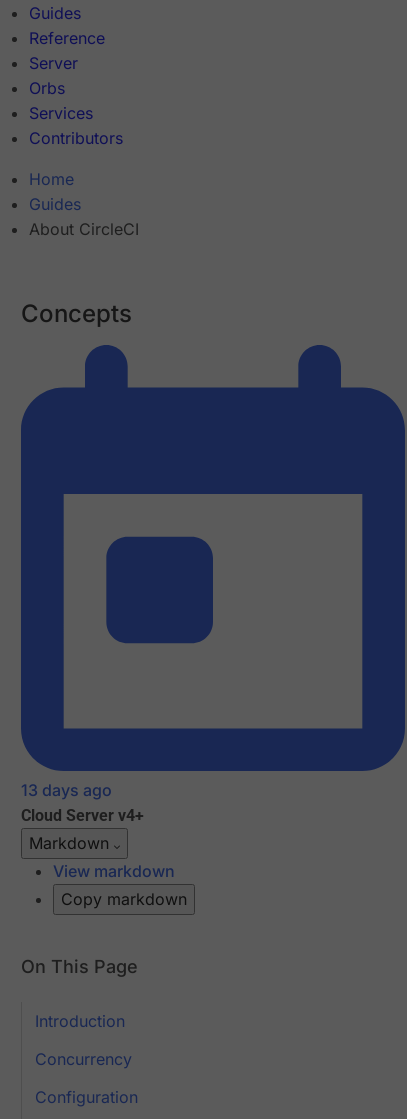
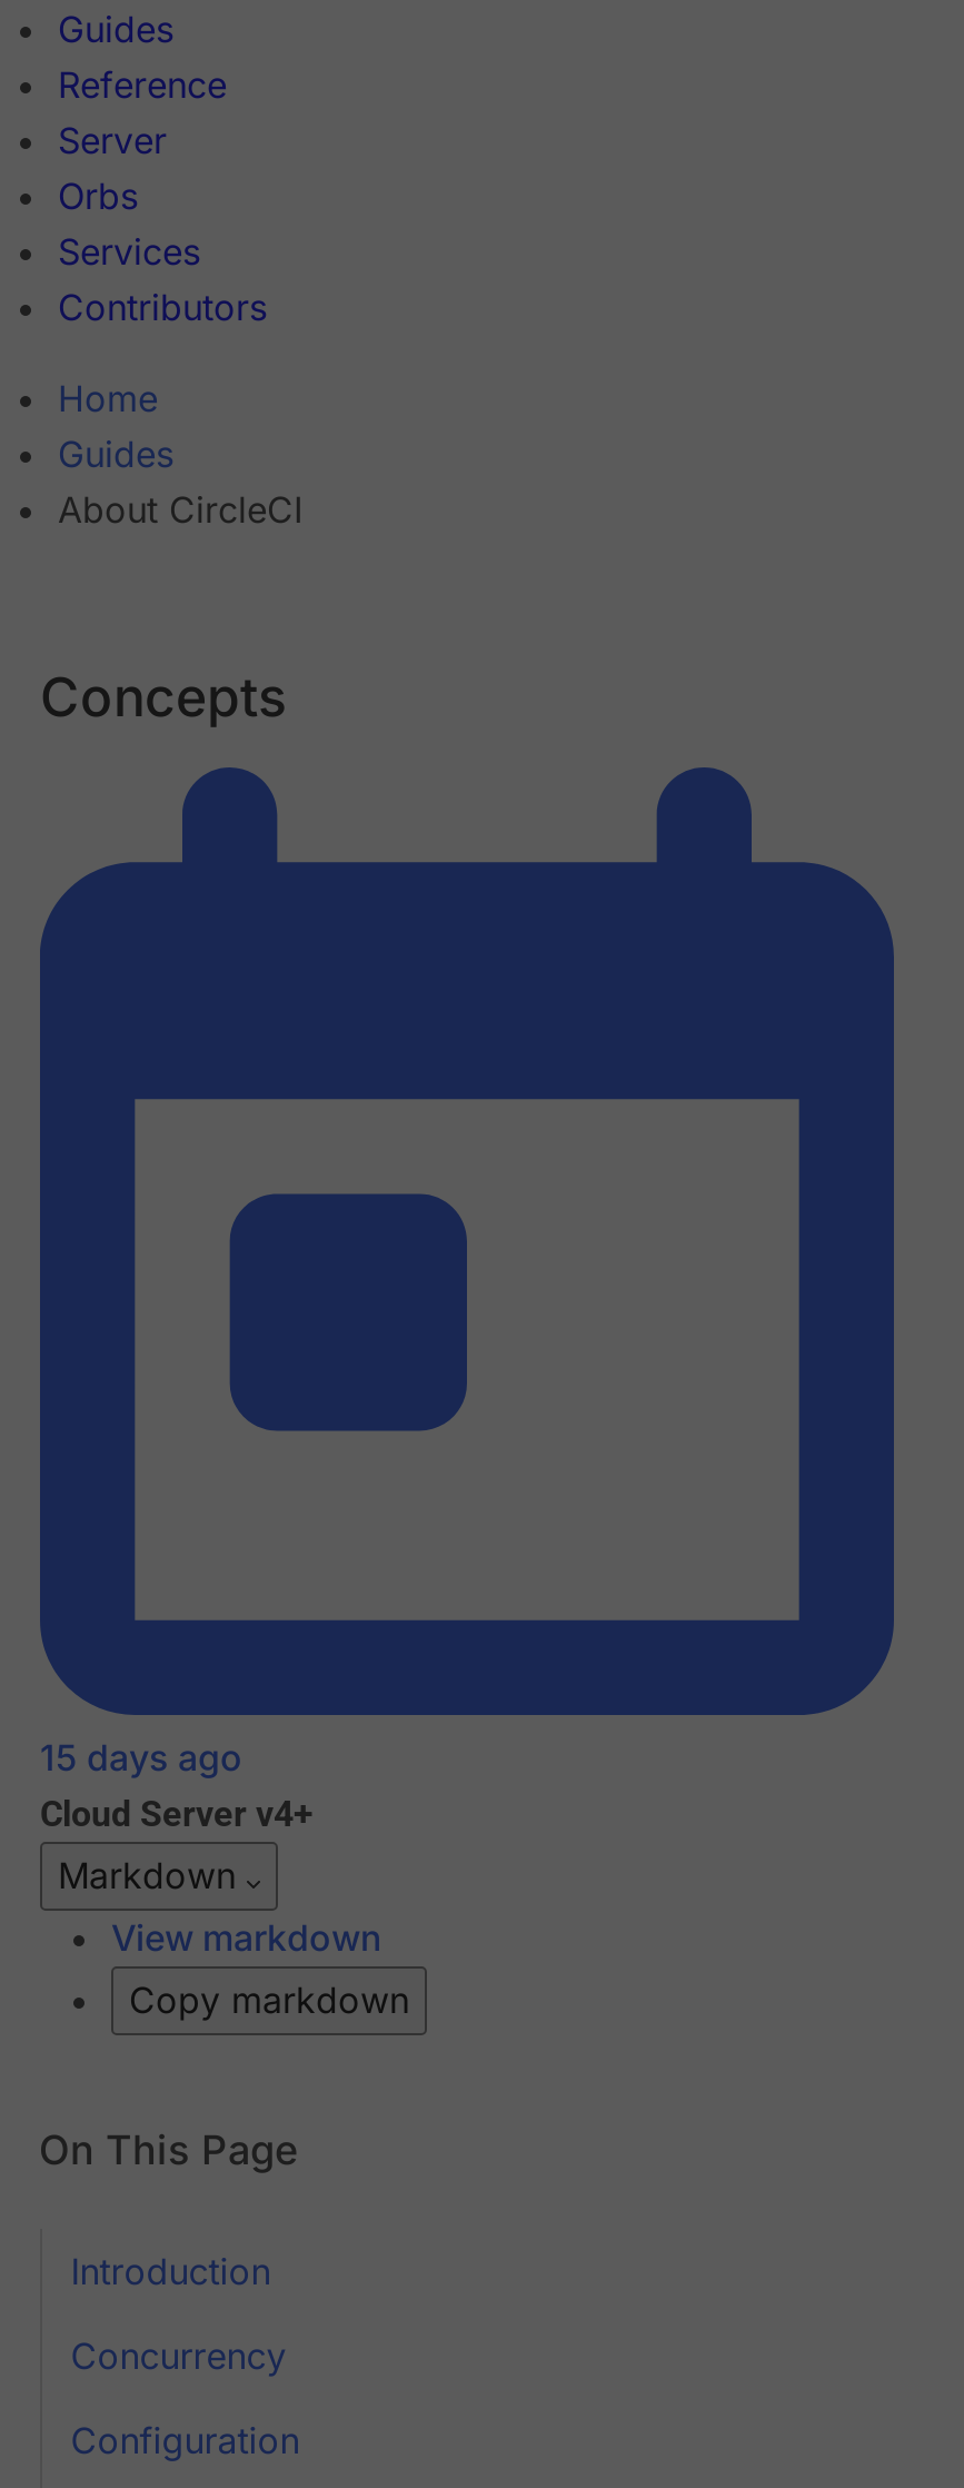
[21,780,112,800] 13 days ago -> [40,1736,242,1781] 15 days ago

